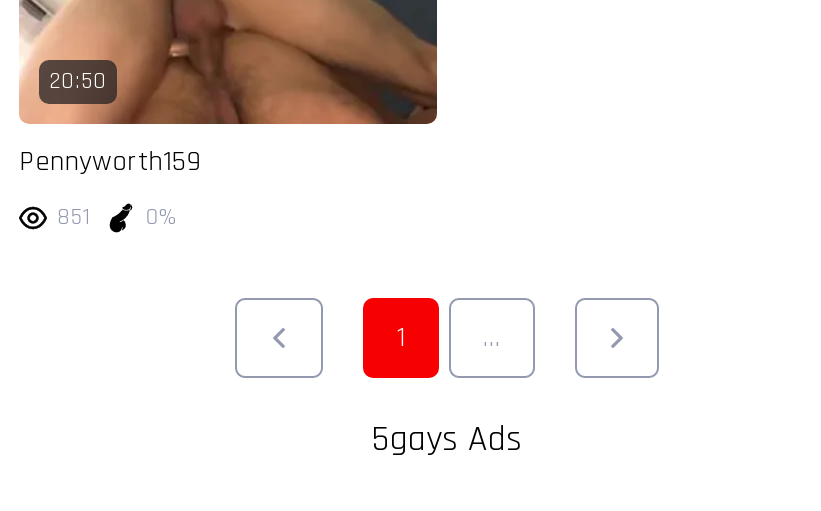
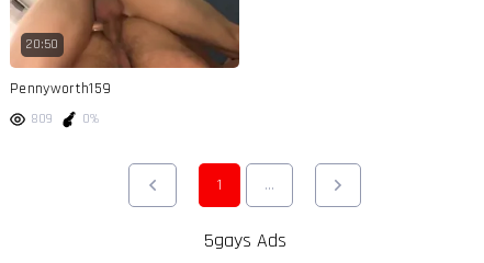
[57,203,175,233] 851 0% -> [31,111,99,128] 809 0%

